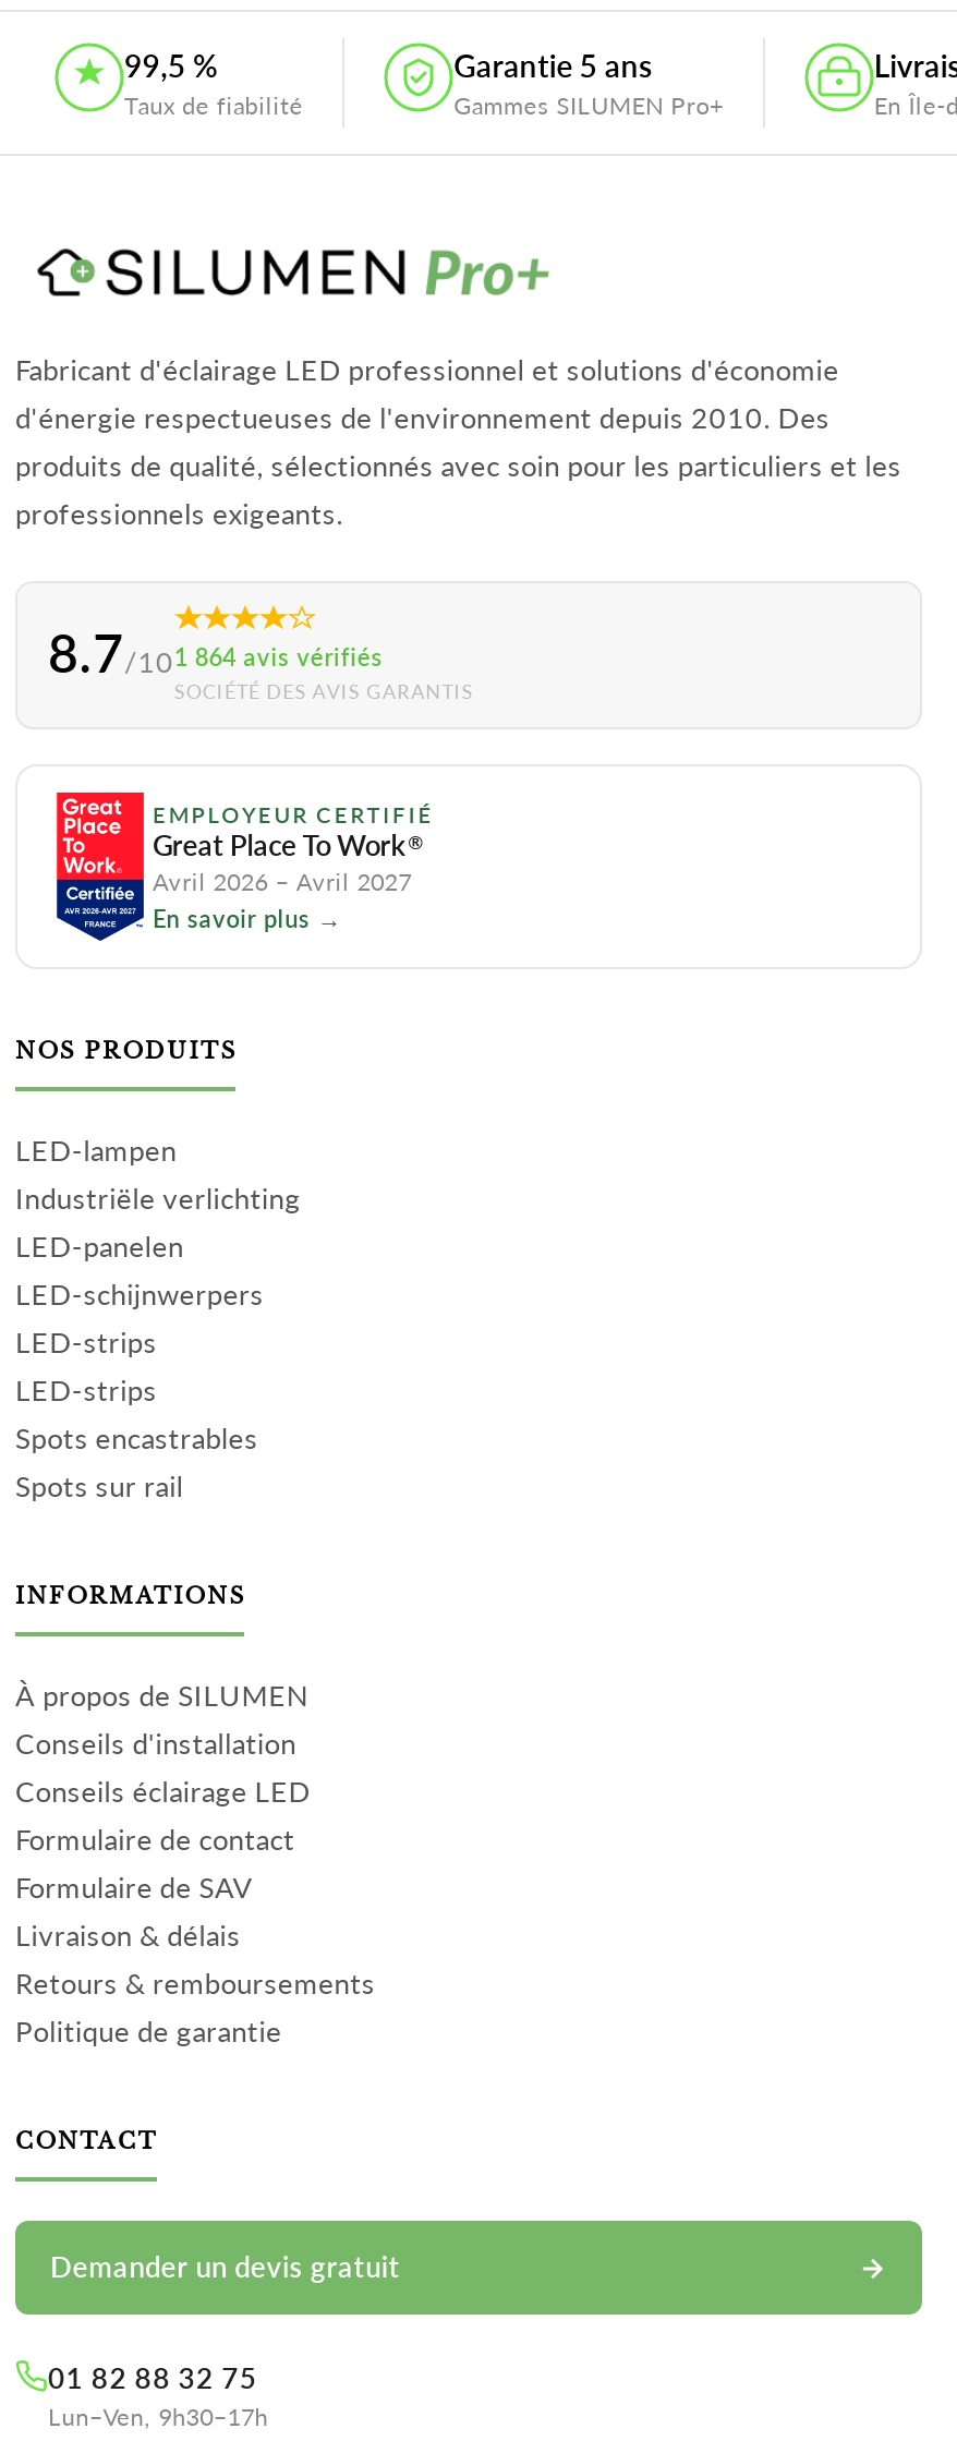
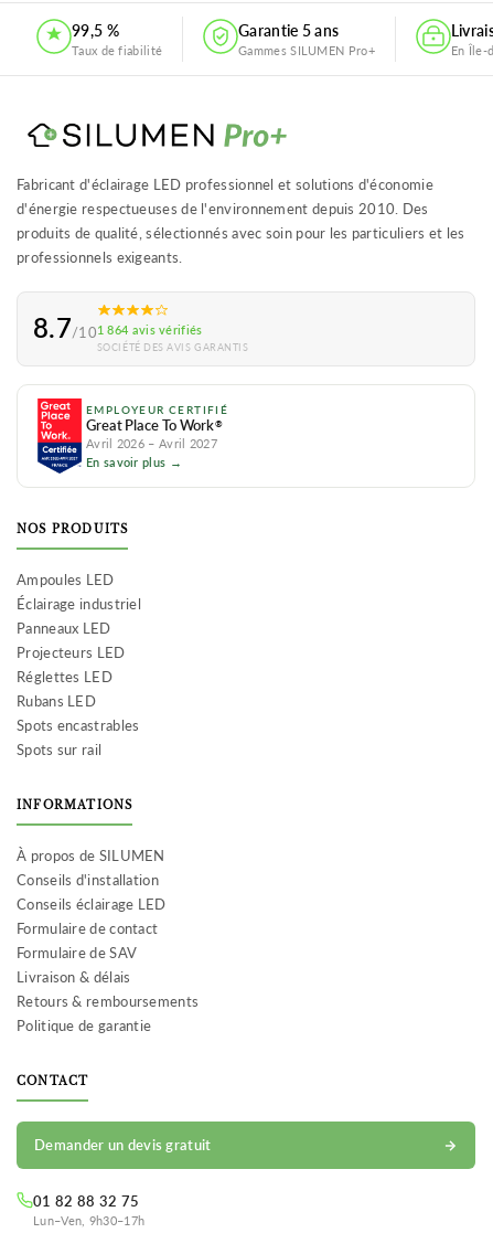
[15,1134,301,1408] LED-lampen | Industriële verlichting | LED-panelen | LED-schijnwerpers | LED-strips | LED-strips -> [17,571,141,710] Ampoules LED | Éclairage industriel | Panneaux LED | Projecteurs LED | Réglettes LED | Rubans LED

